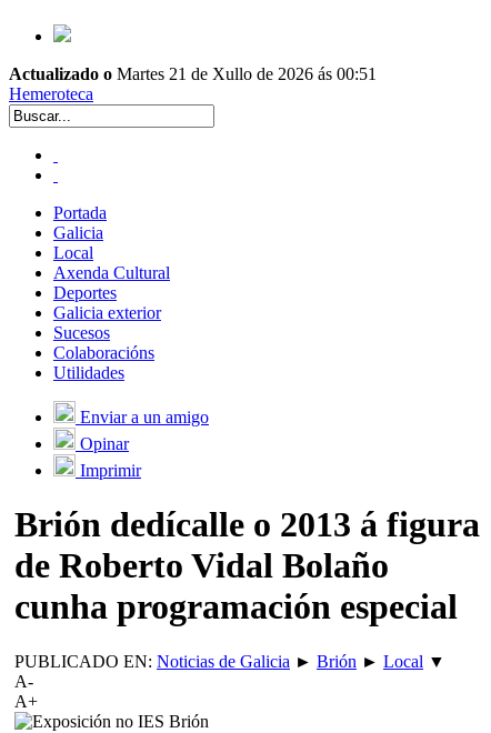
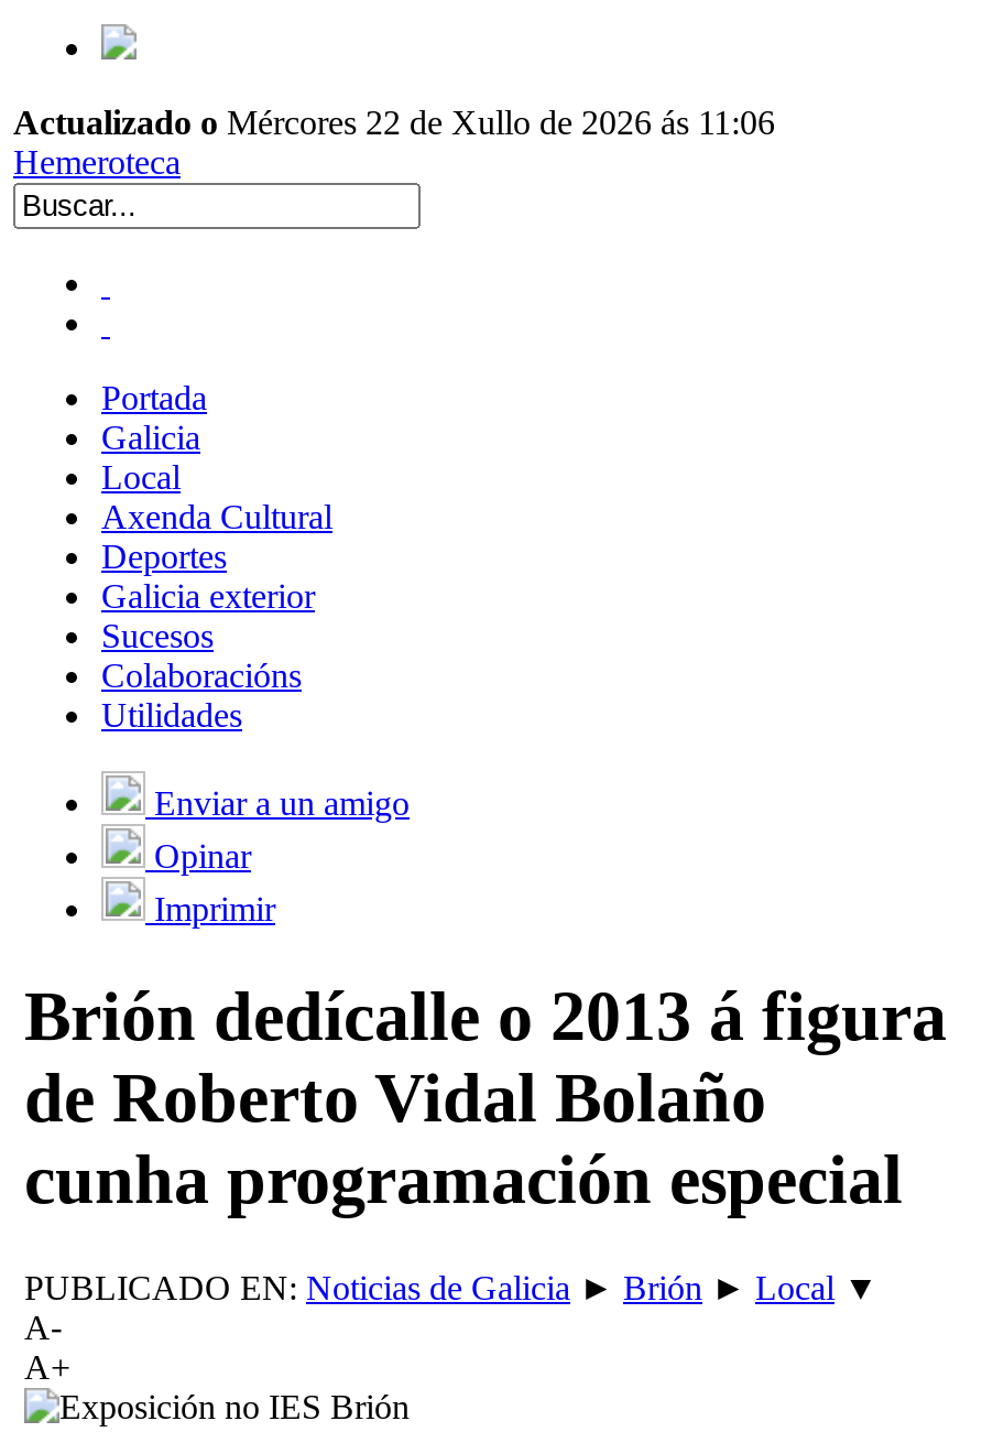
[9,64,377,83] Actualizado o Martes 21 de Xullo de 2026 ás 00:51 -> [13,104,775,141] Actualizado o Mércores 22 de Xullo de 2026 ás 11:06

